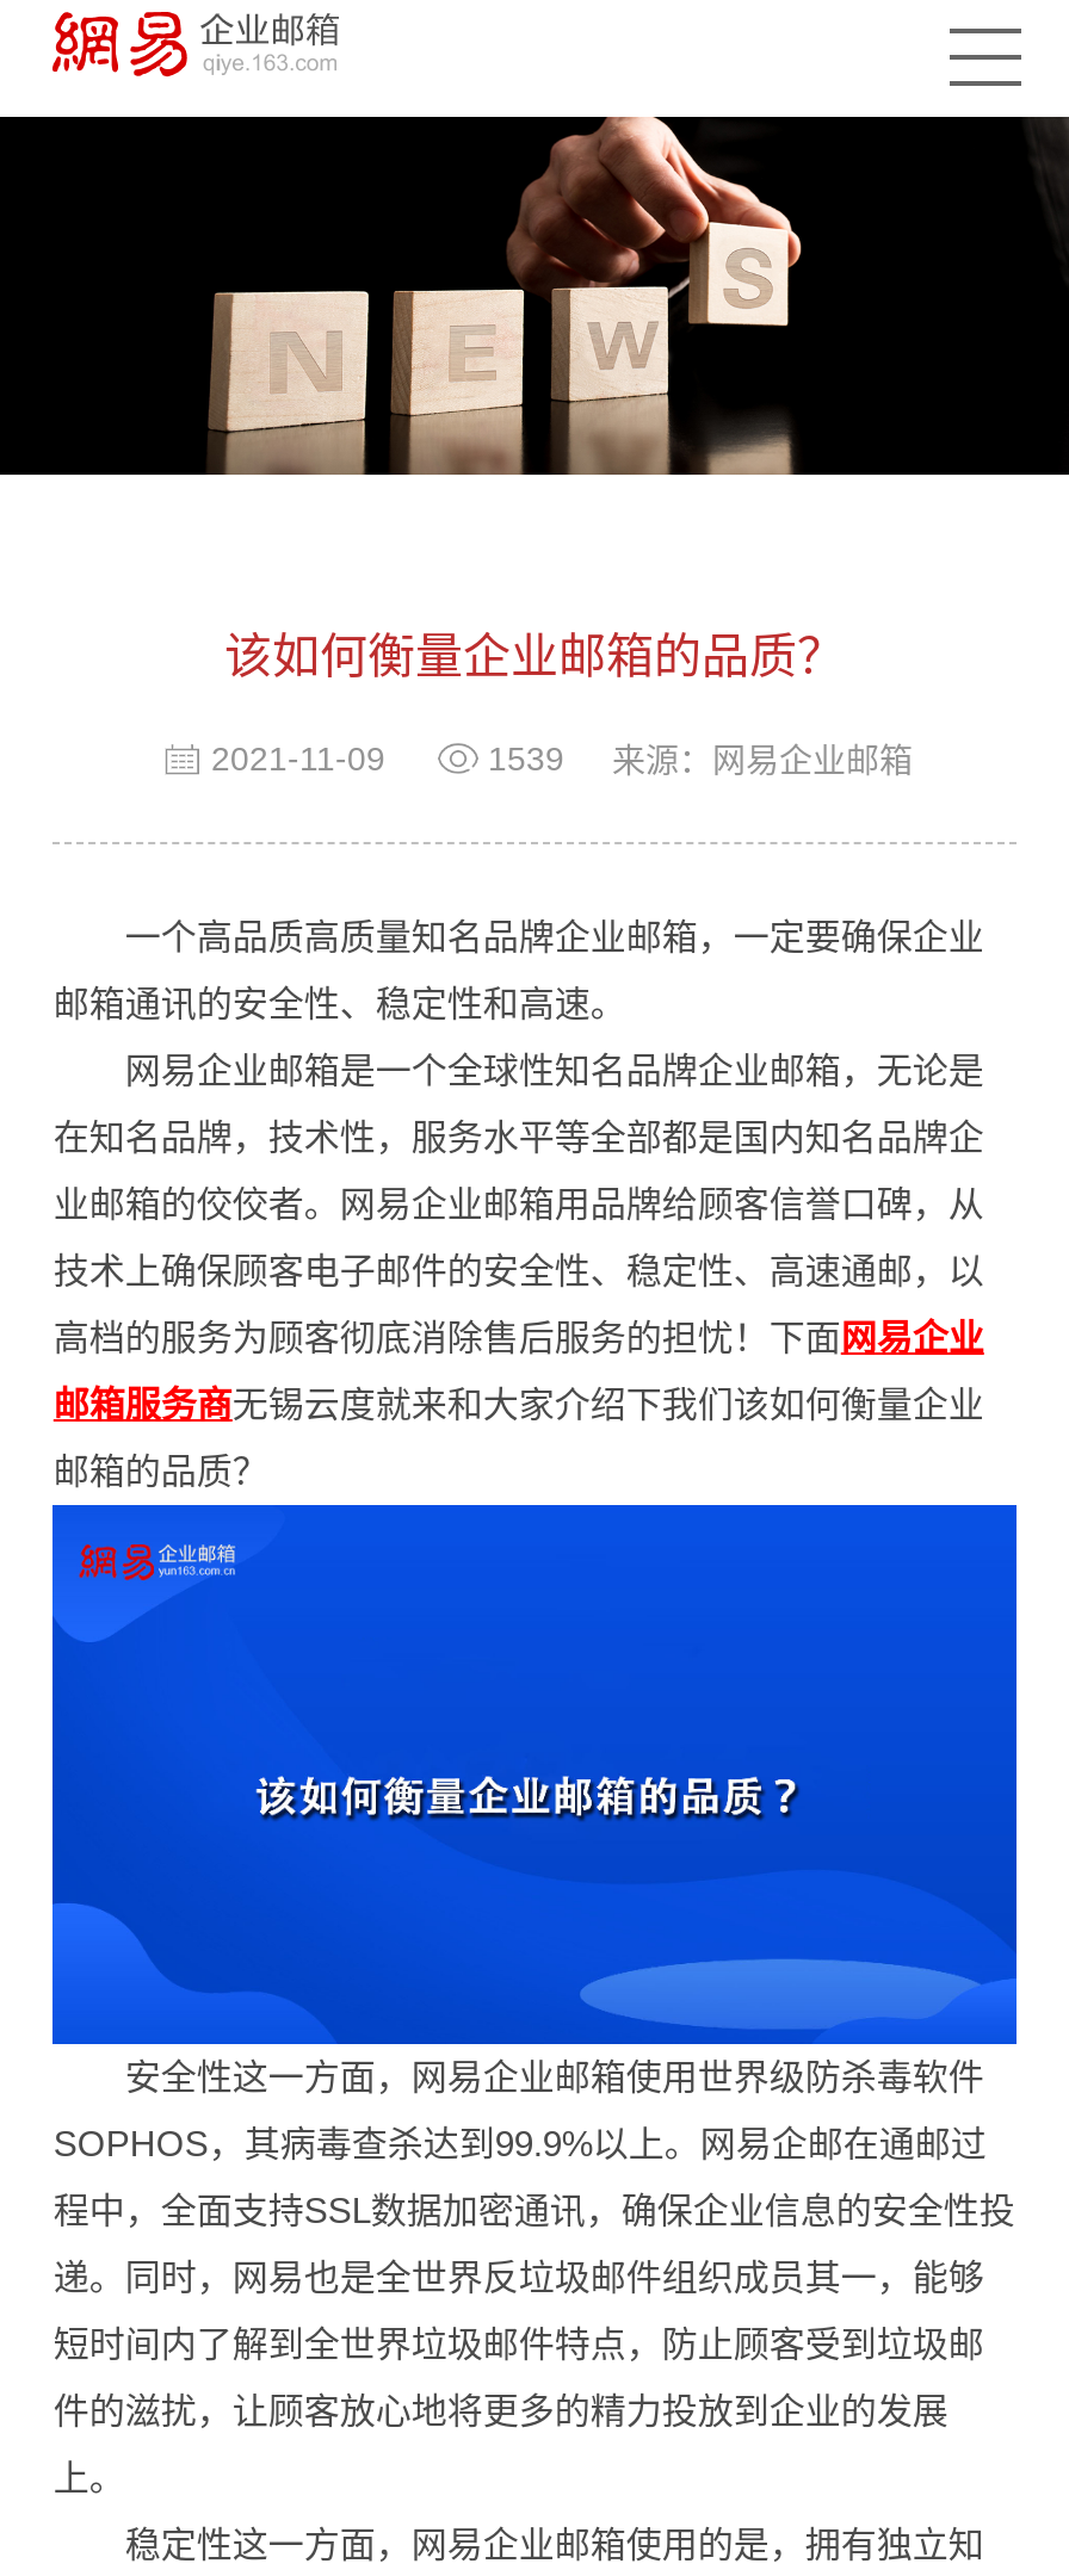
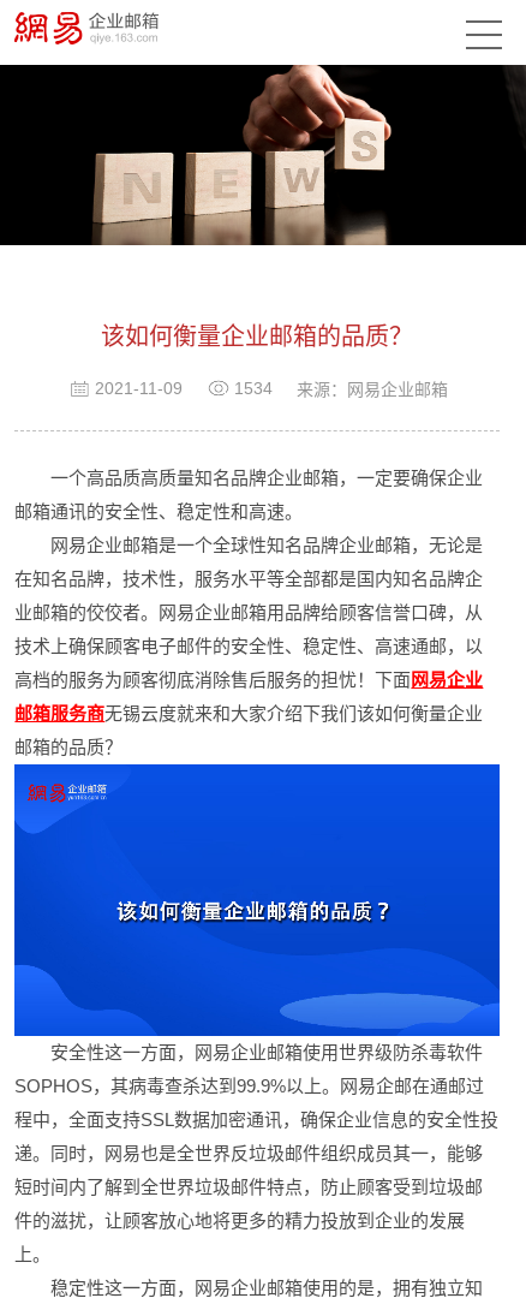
[488,739,913,780] 1539 来源：网易企业邮箱 -> [234,379,447,399] 1534 来源：网易企业邮箱

